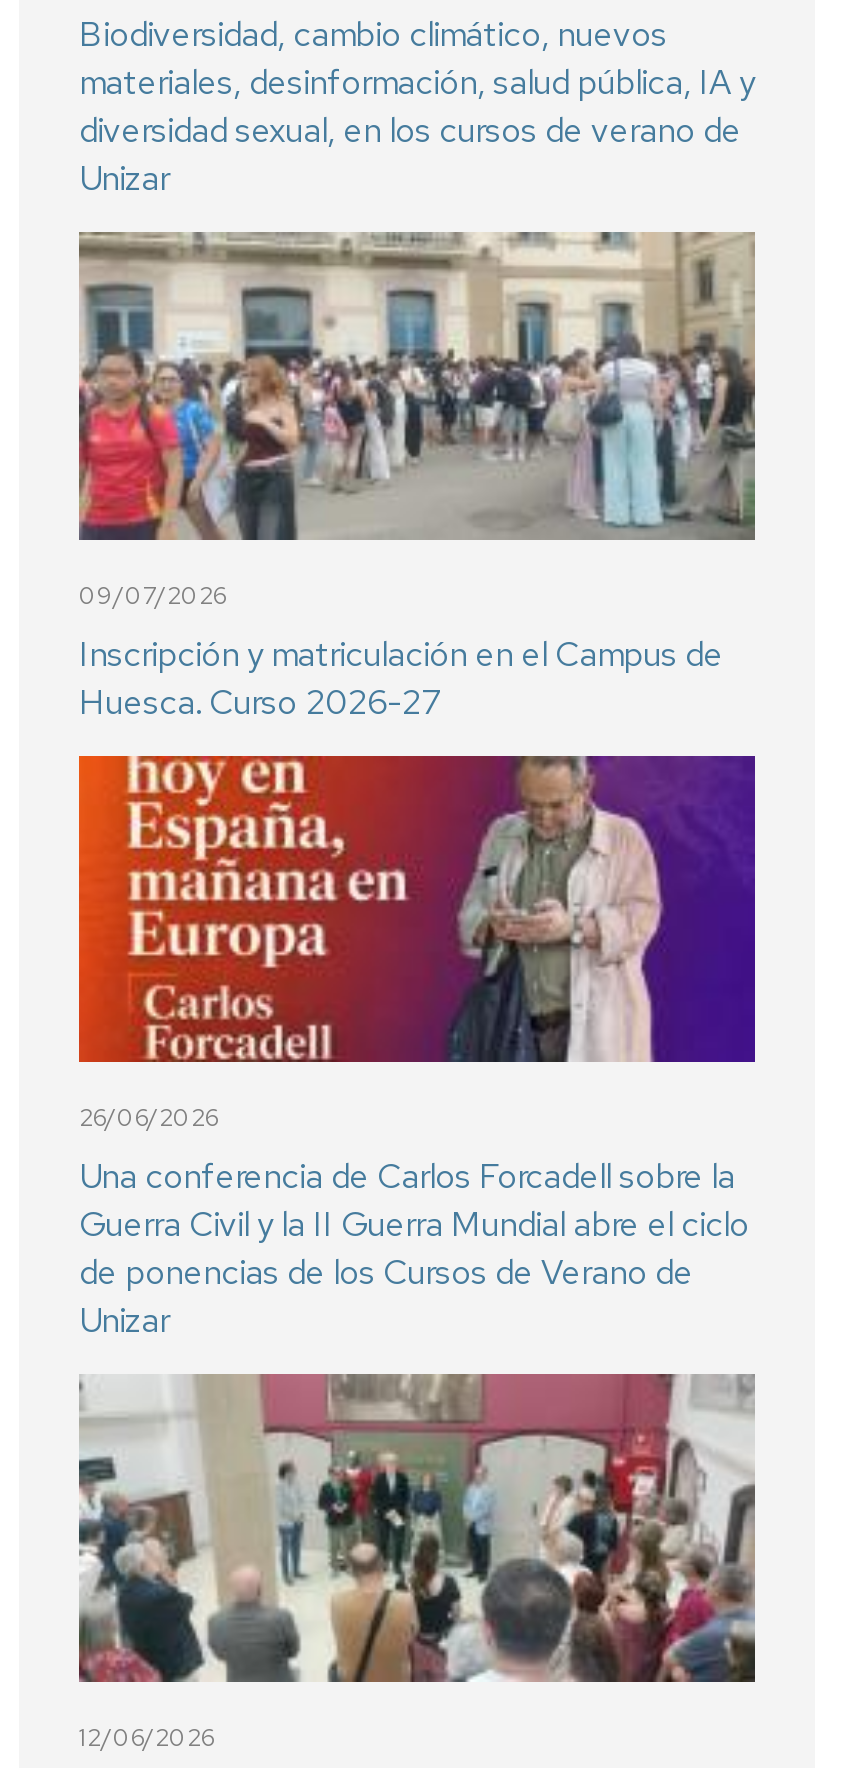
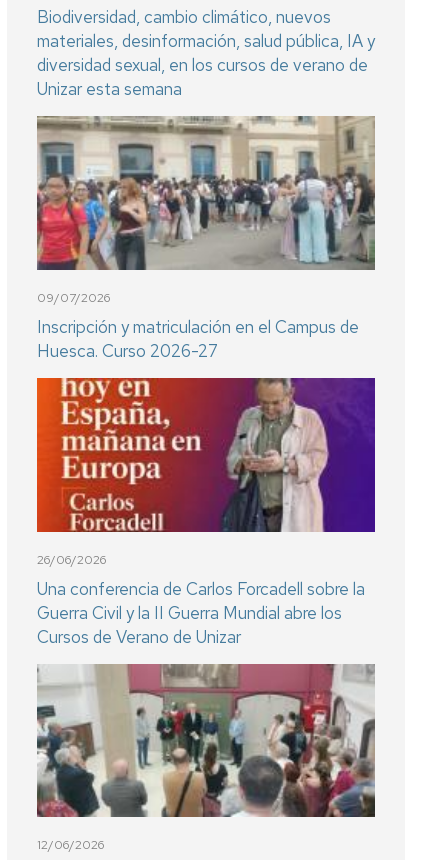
[79,156,169,200] Unizar -> [37,78,182,100] Unizar esta semana
[79,1203,749,1343] Guerra Civil y la II Guerra Mundial abre el ciclo | de ponencias de los Cursos de Verano de | Unizar -> [37,601,342,647] Guerra Civil y la II Guerra Mundial abre los | Cursos de Verano de Unizar

